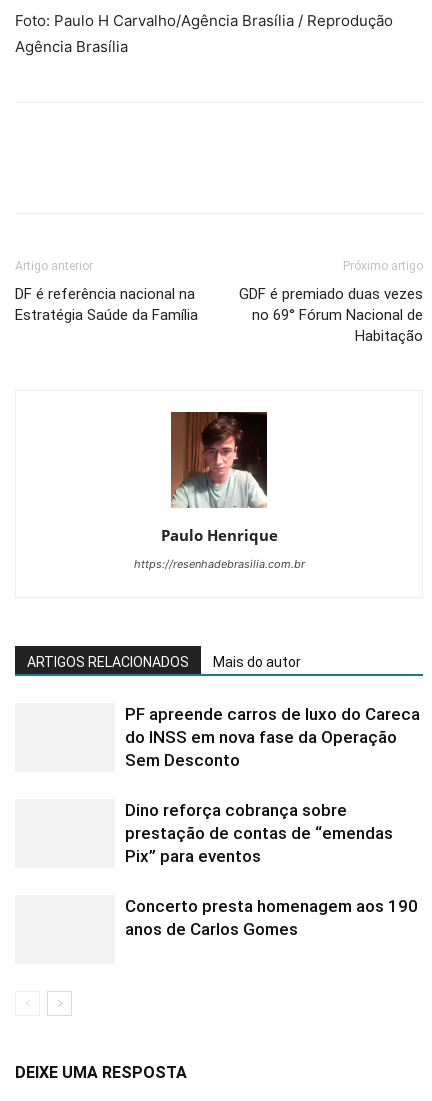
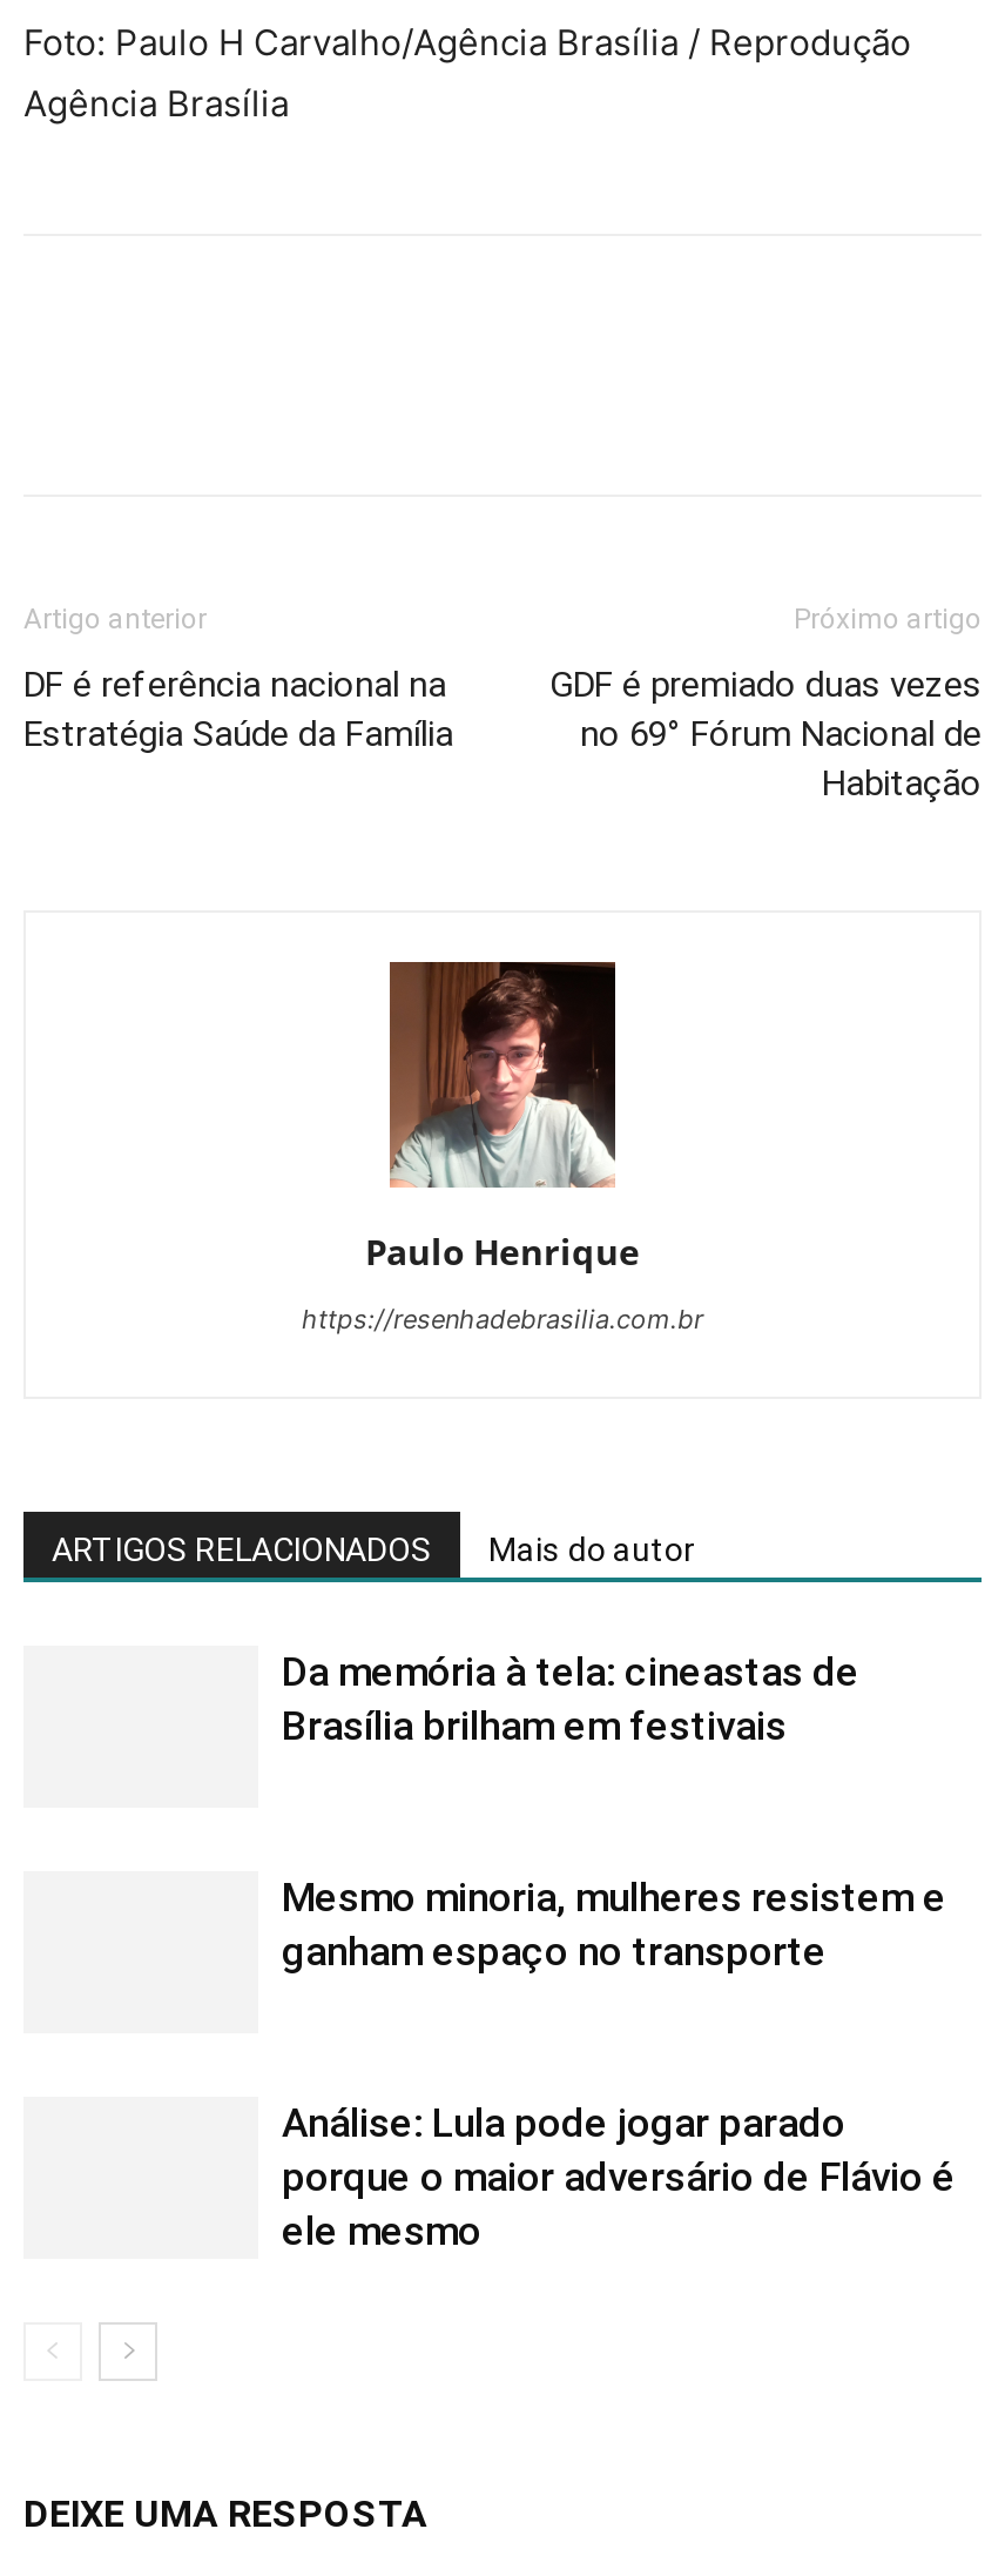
[125,704,420,770] PF apreende carros de luxo do Careca | do INSS em nova fase da Operação | Sem Desconto -> [282,1648,859,1749] Da memória à tela: cineastas de | Brasília brilham em festivais
[125,800,393,866] Dino reforça cobrança sobre | prestação de contas de “emendas | Pix” para eventos -> [282,1874,946,1975] Mesmo minoria, mulheres resistem e | ganham espaço no transporte
[125,896,418,939] Concerto presta homenagem aos 190 | anos de Carlos Gomes -> [282,2099,956,2254] Análise: Lula pode jogar parado | porque o maior adversário de Flávio é | ele mesmo

